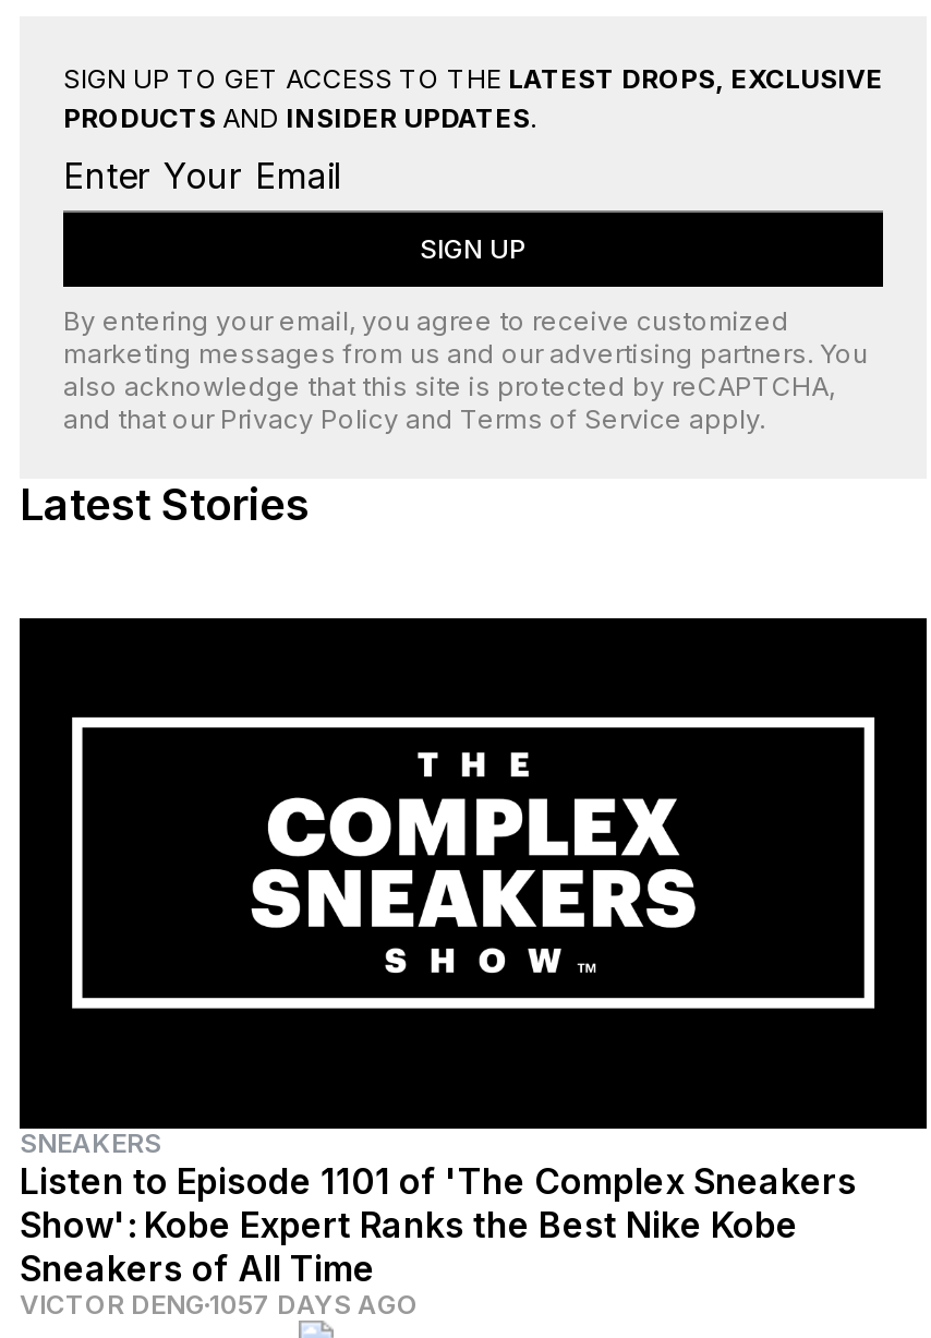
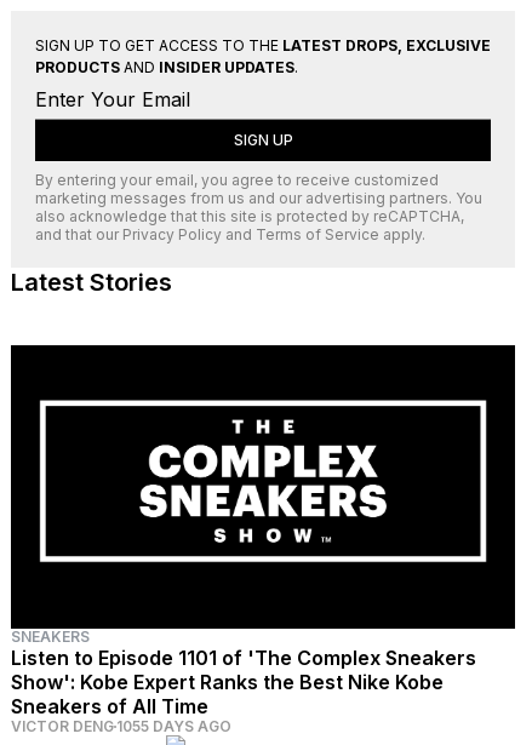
[20,1288,419,1321] VICTOR DENG 1057 DAYS AGO -> [11,717,231,735] VICTOR DENG 1055 DAYS AGO

